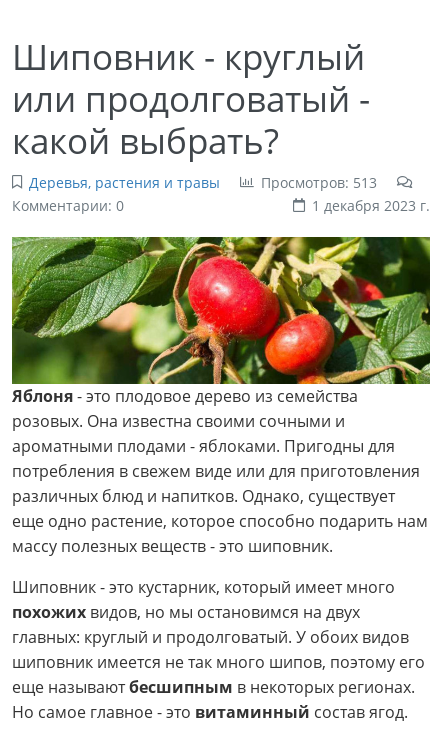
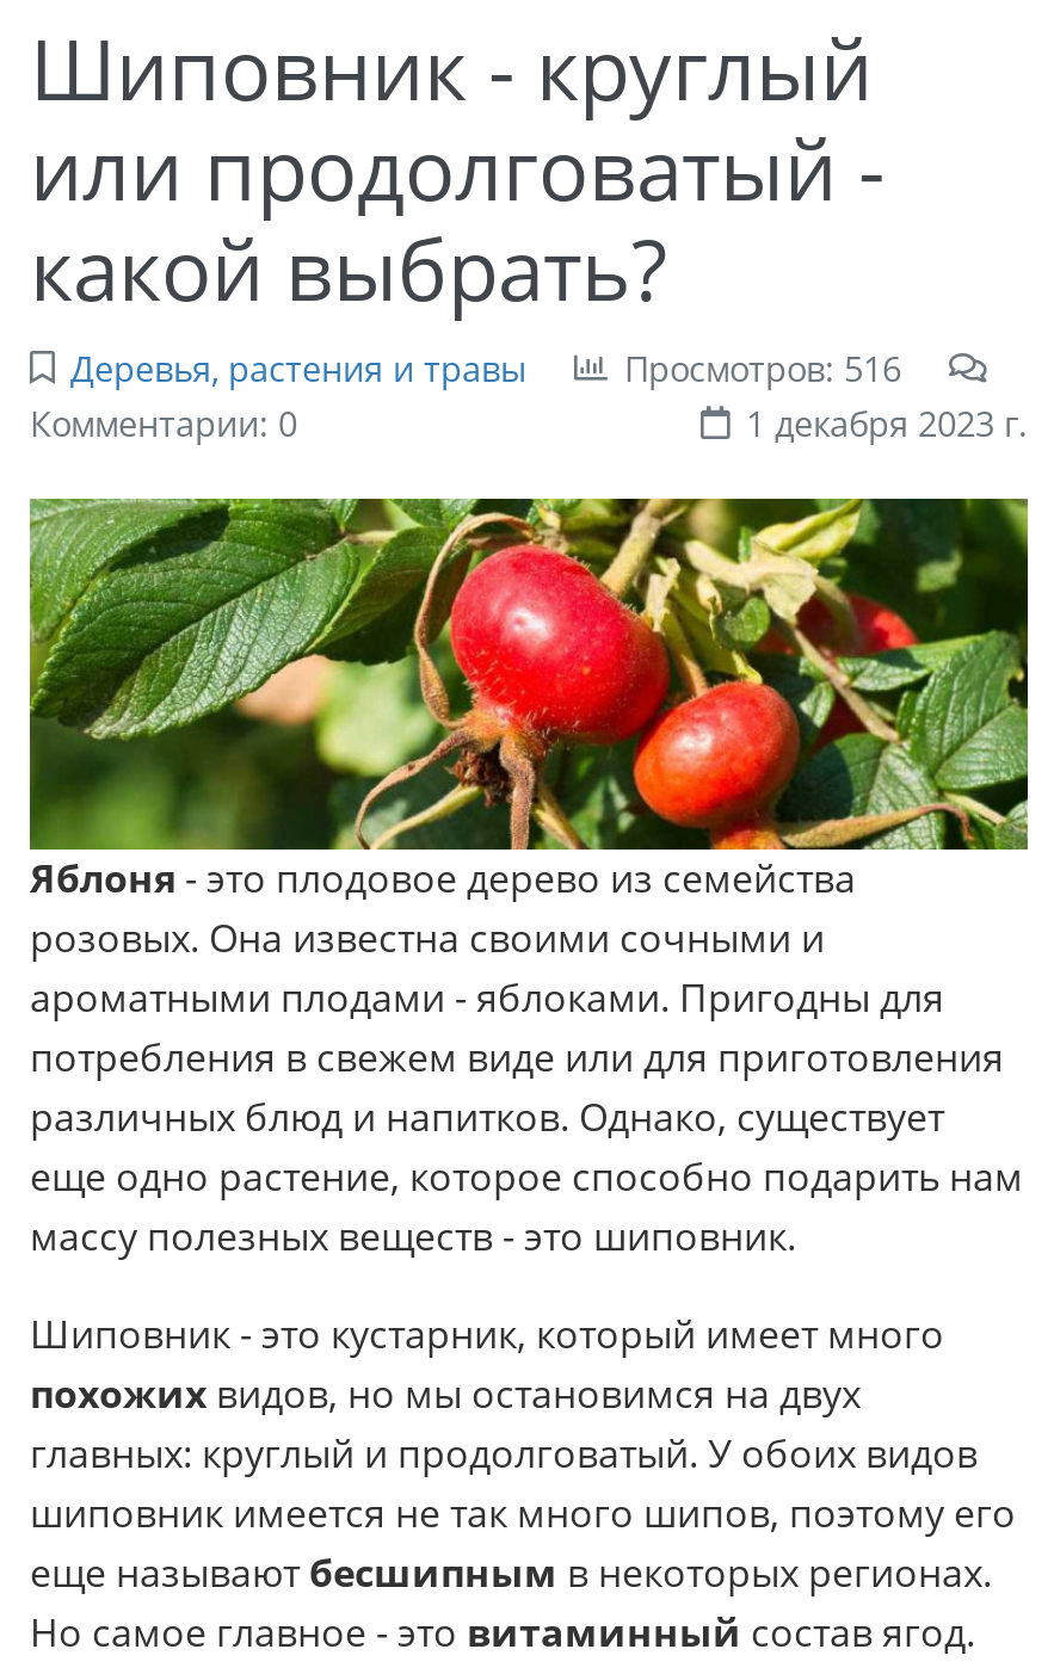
[261,173,377,192] Просмотров: 513 -> [624,346,901,391] Просмотров: 516

